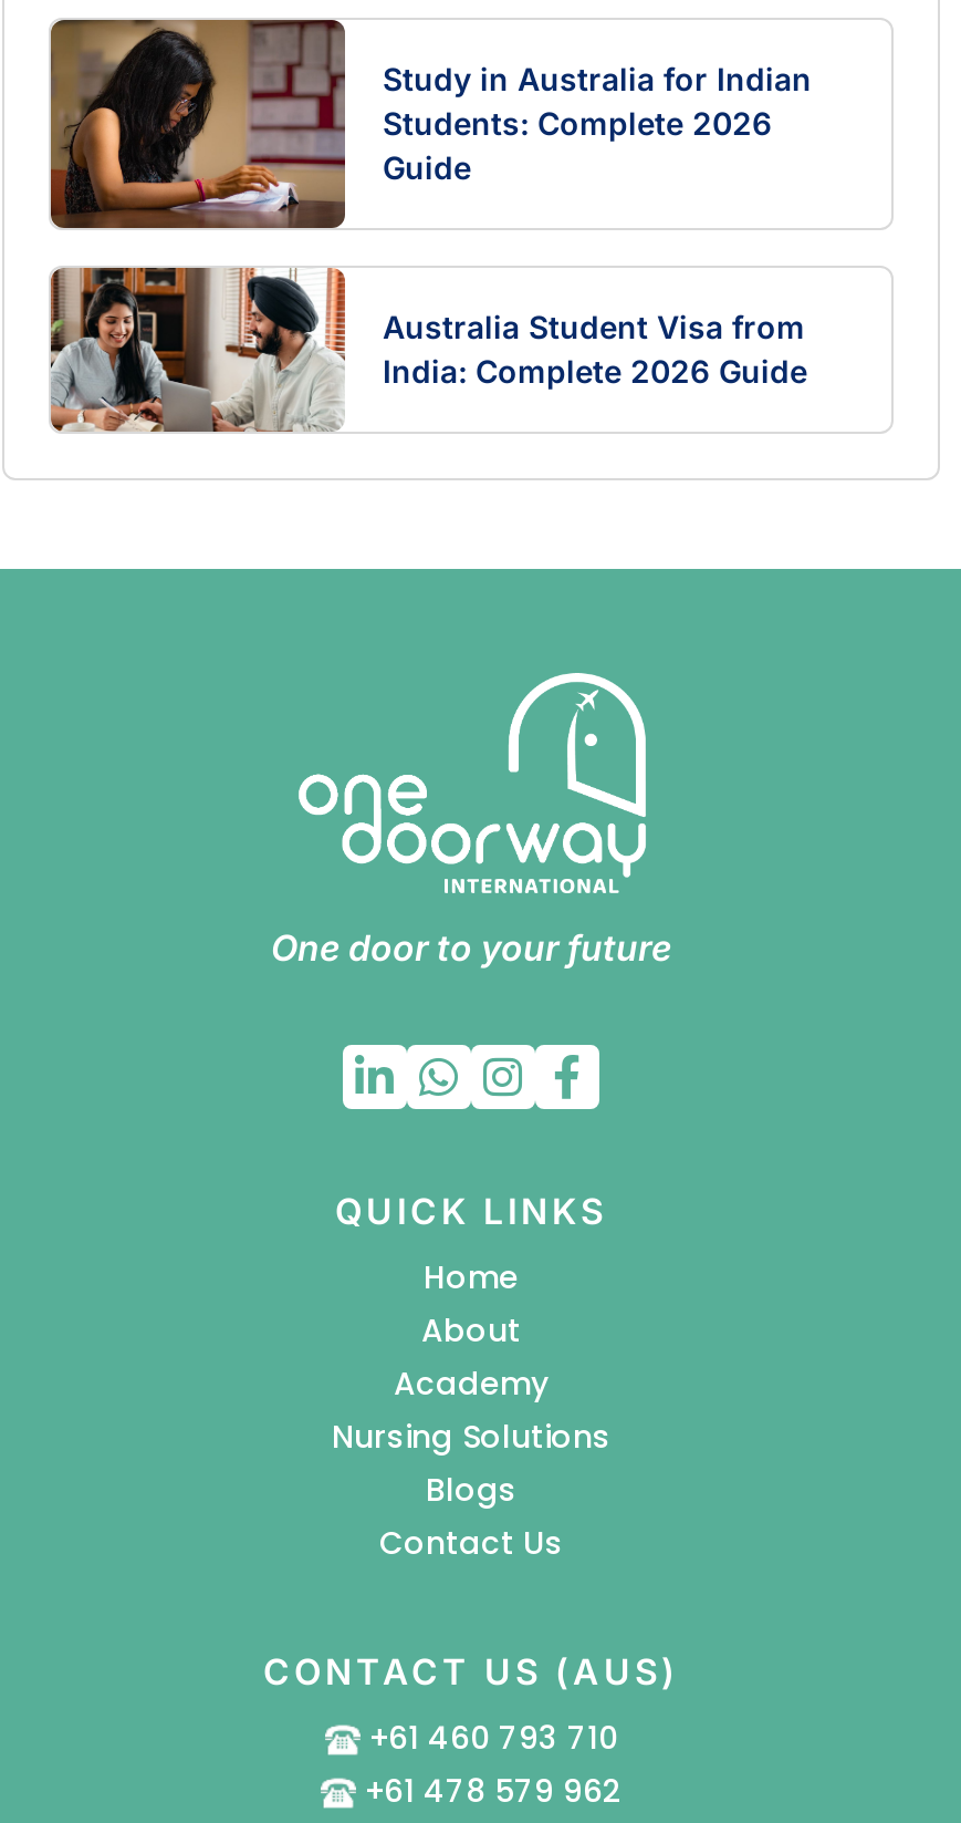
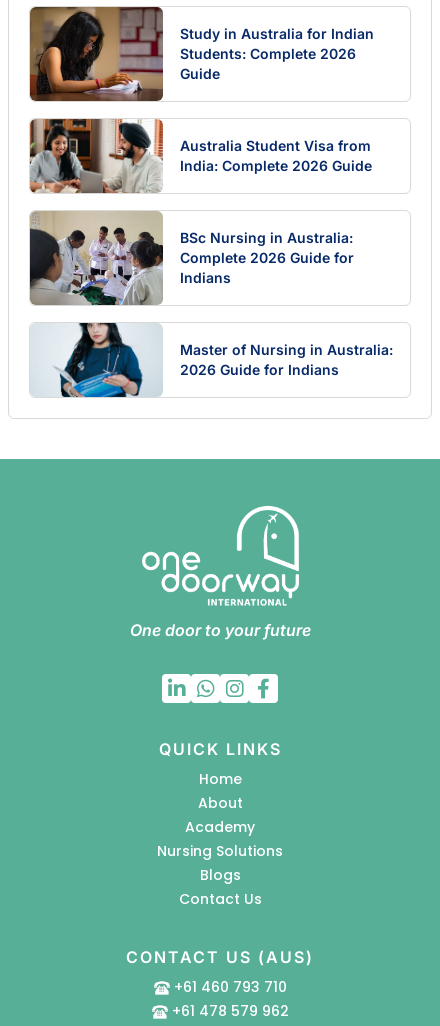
none -> [29,212,354,306] [image] | BSc Nursing in Australia: | Complete 2026 Guide for | Indians
none -> [30,322,393,398] [image] | Master of Nursing in Australia: | 2026 Guide for Indians

